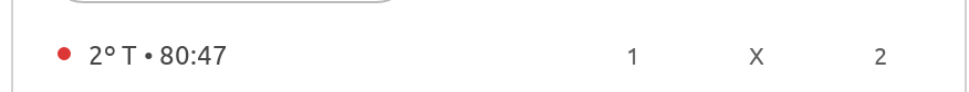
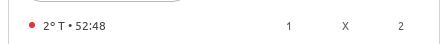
[88,37,228,72] 2º T • 80:47 -> [43,17,106,33] 2º T • 52:48

